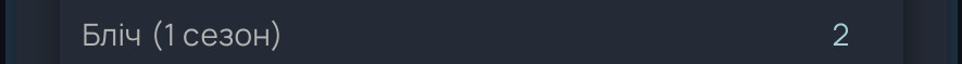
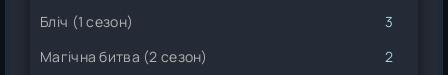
none -> [40,12,393,66] 3 | Магічна битва (2 сезон)

